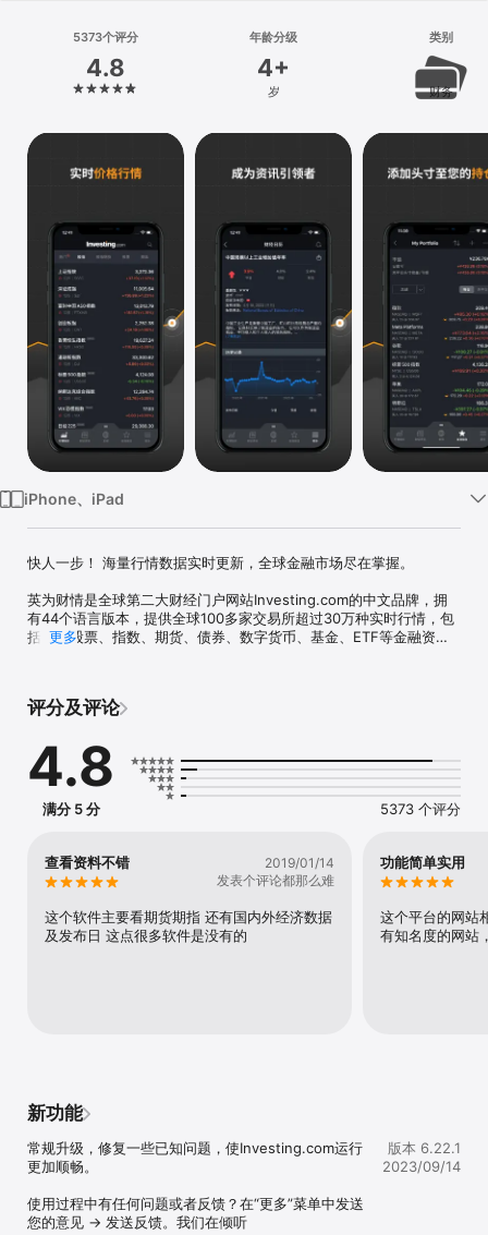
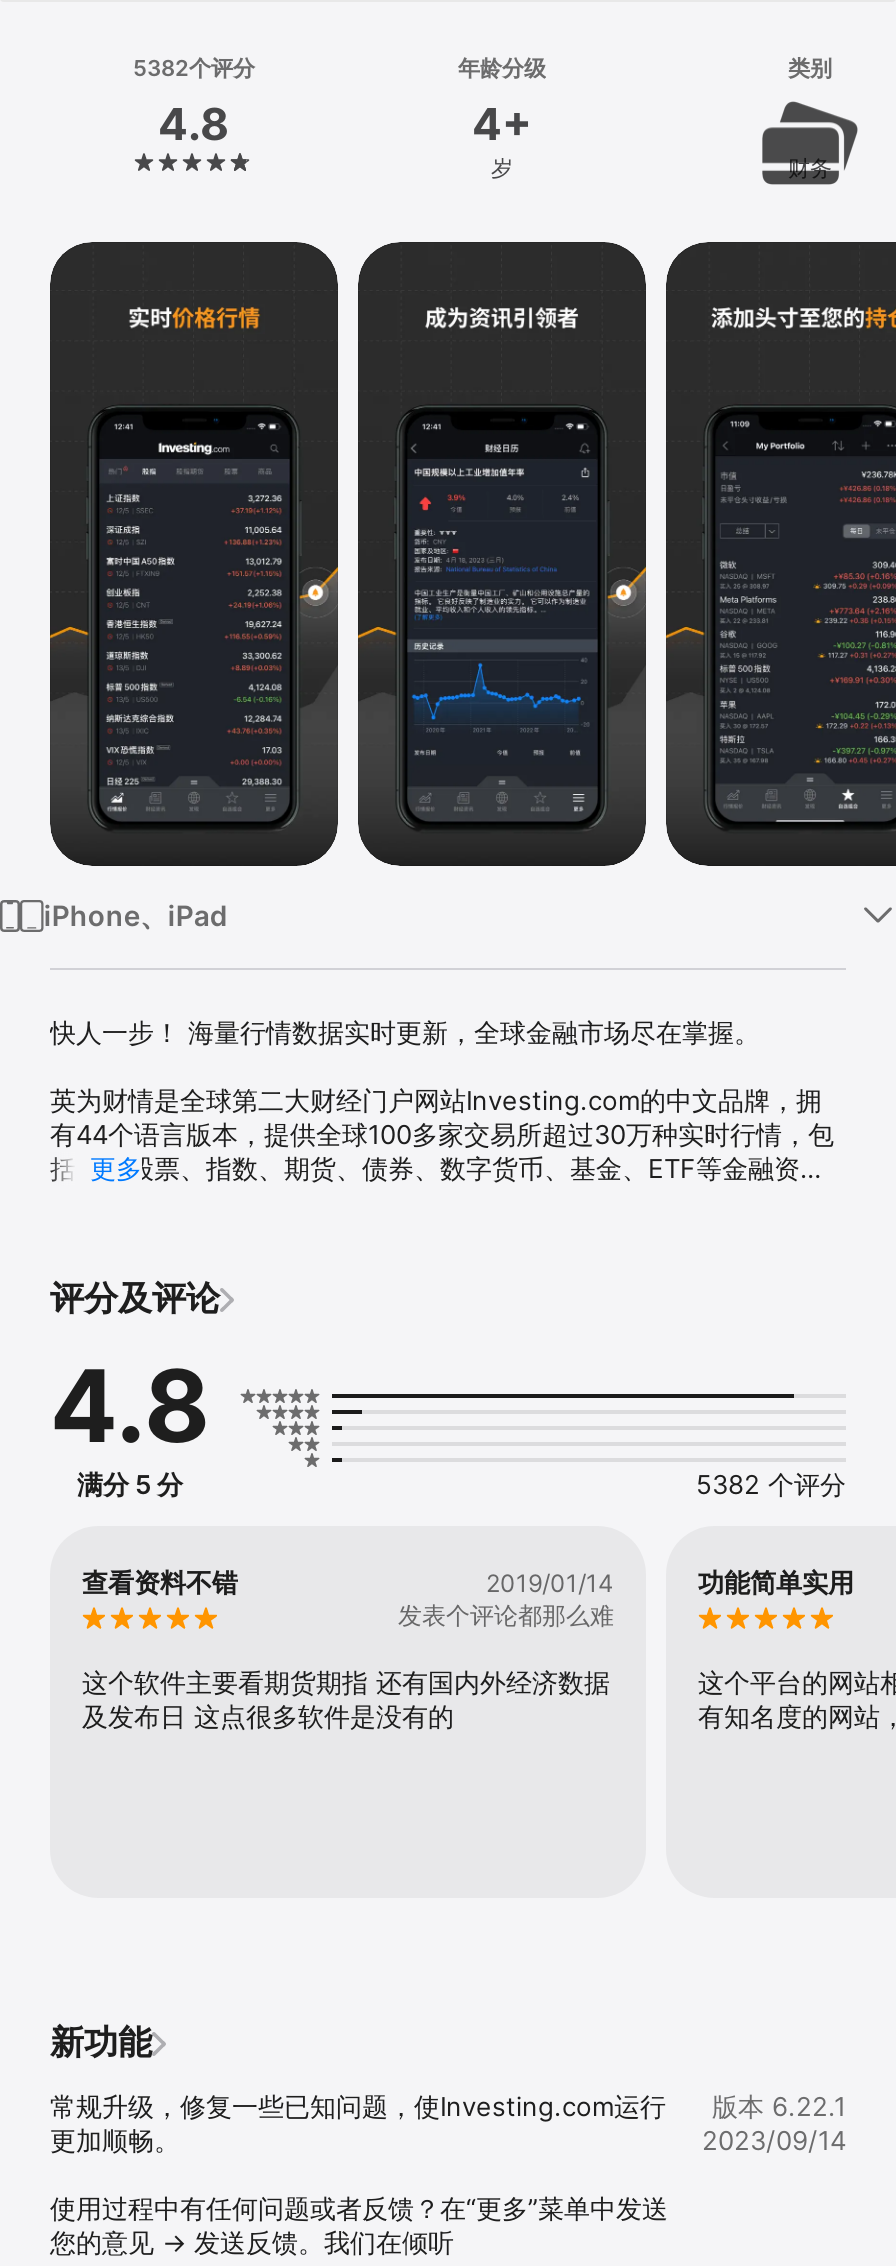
[73,29,138,45] 5373个评分 -> [133,54,255,82] 5382个评分
[380,800,461,817] 5373 个评分 -> [696,1468,846,1500] 5382 个评分

